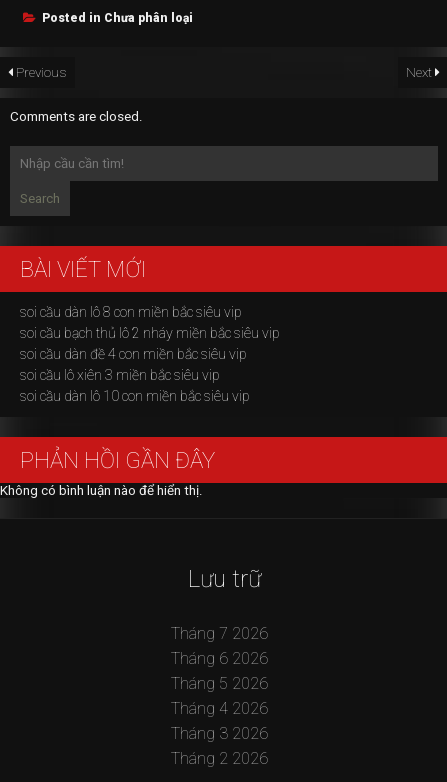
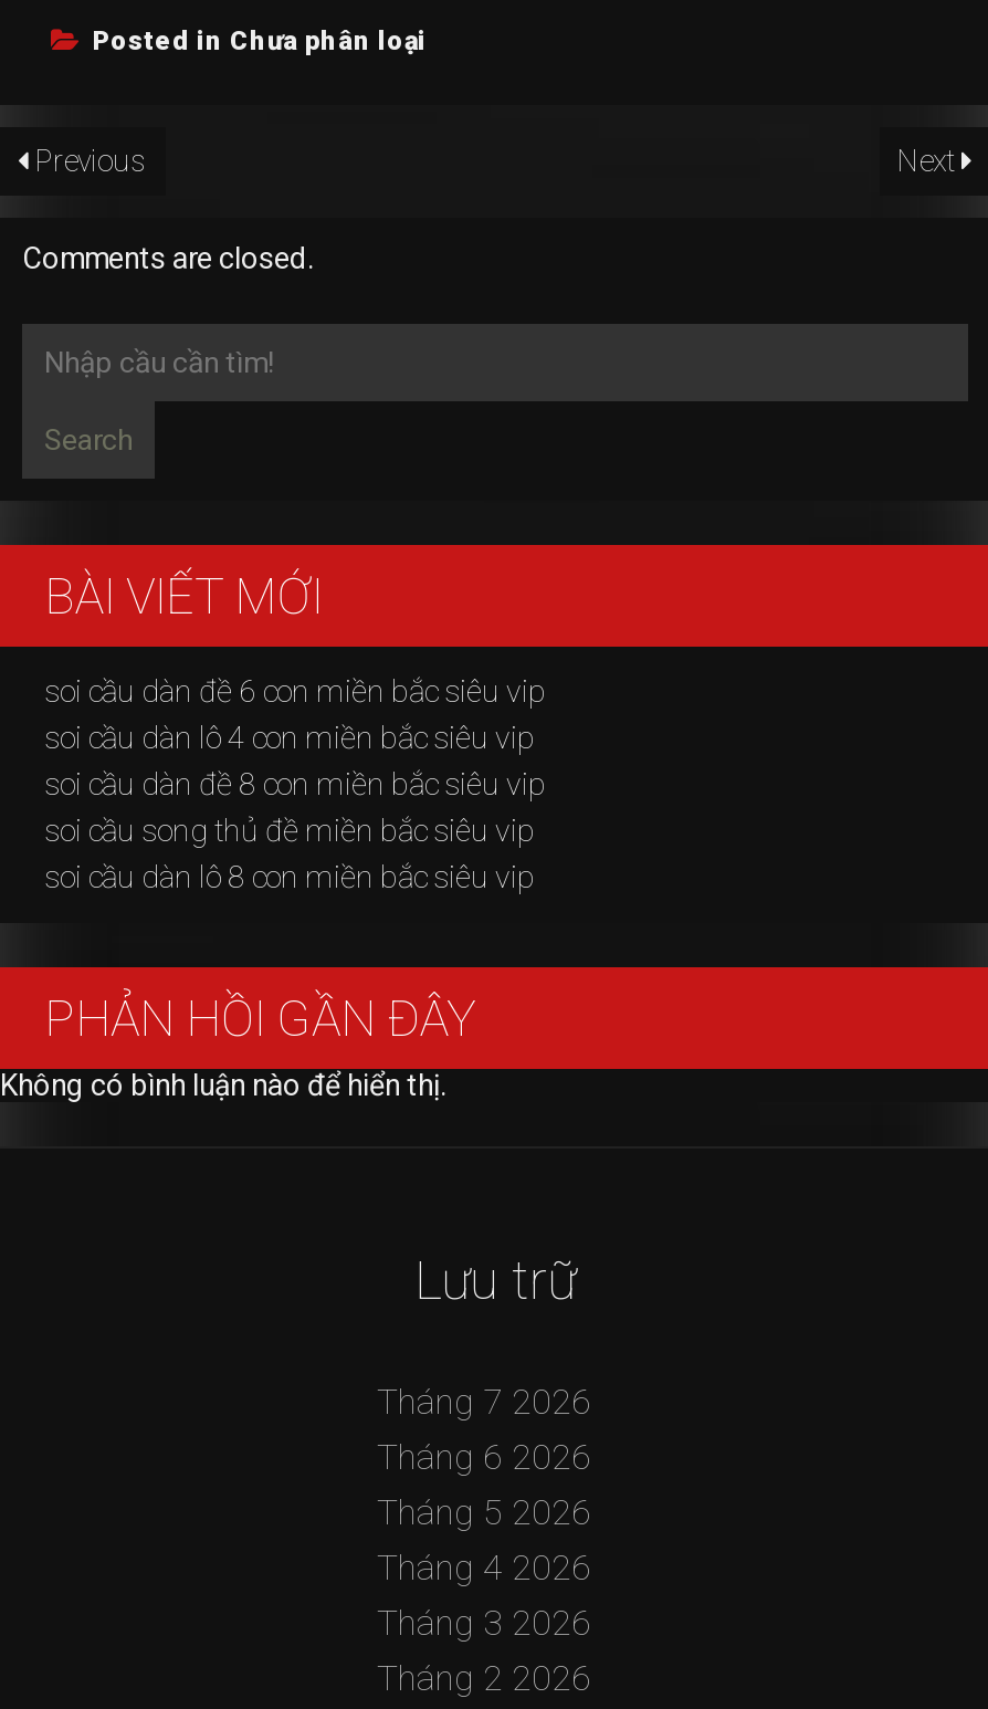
none -> [44,673,546,847] soi cầu dàn đề 6 con miền bắc siêu vip | soi cầu dàn lô 4 con miền bắc siêu vip | soi cầu dàn đề 8 con miền bắc siêu vip | soi cầu song thủ đề miền bắc siêu vip
moved [20,304,242,320] -> [44,858,535,894]: soi cầu dàn lô 8 con miền bắc siêu vip
[20,325,280,404] soi cầu bạch thủ lô 2 nháy miền bắc siêu vip | soi cầu dàn đề 4 con miền bắc siêu vip | soi cầu lô xiên 3 miền bắc siêu vip | soi cầu dàn lô 10 con miền bắc siêu vip -> none

